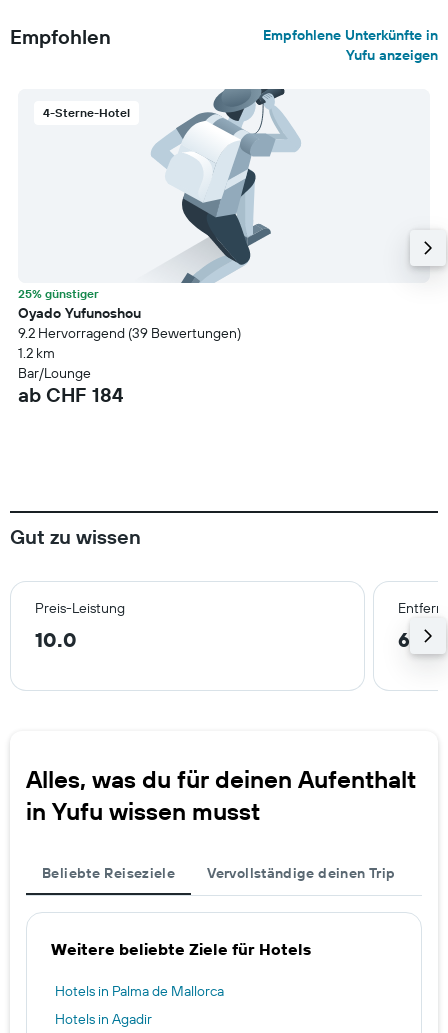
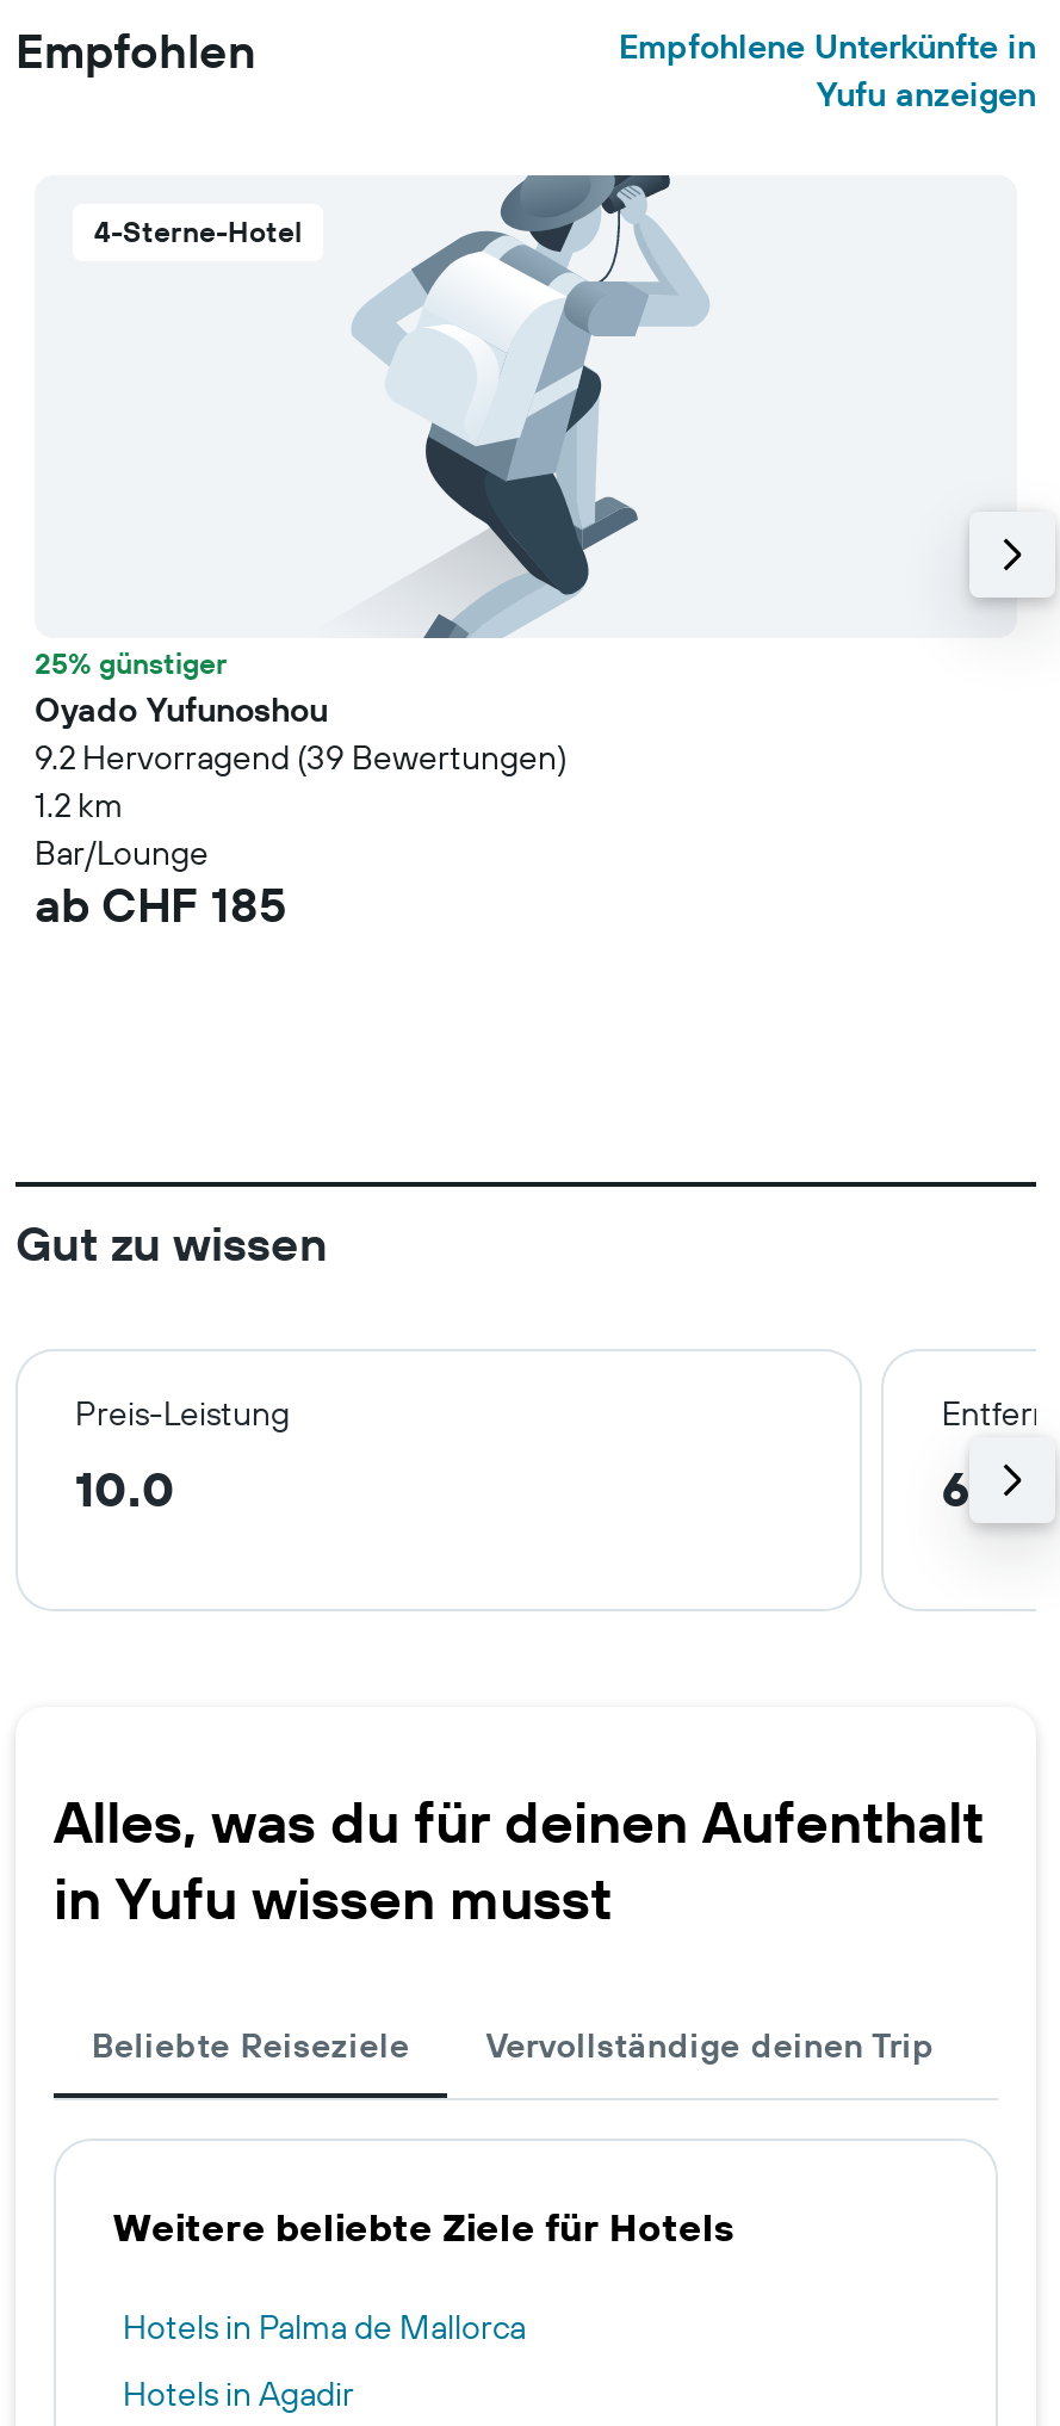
[18,382,123,407] ab CHF 184 -> [35,874,287,934] ab CHF 185

